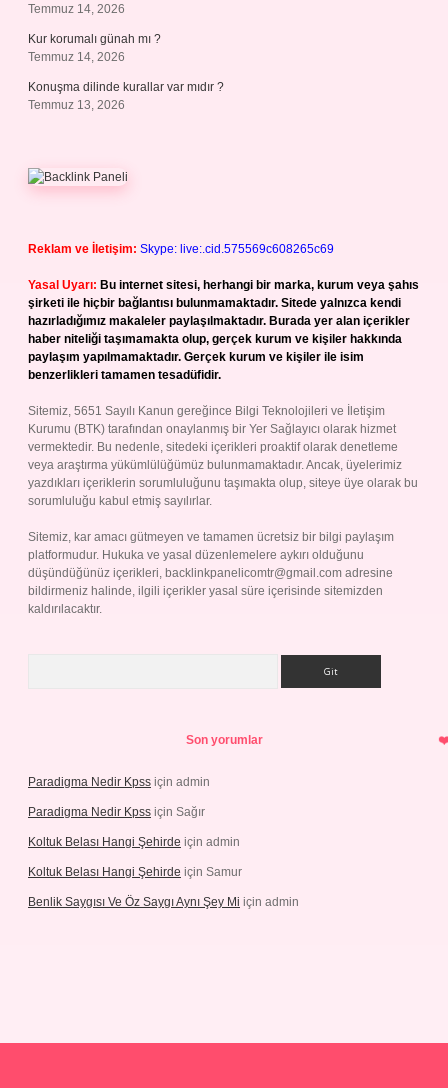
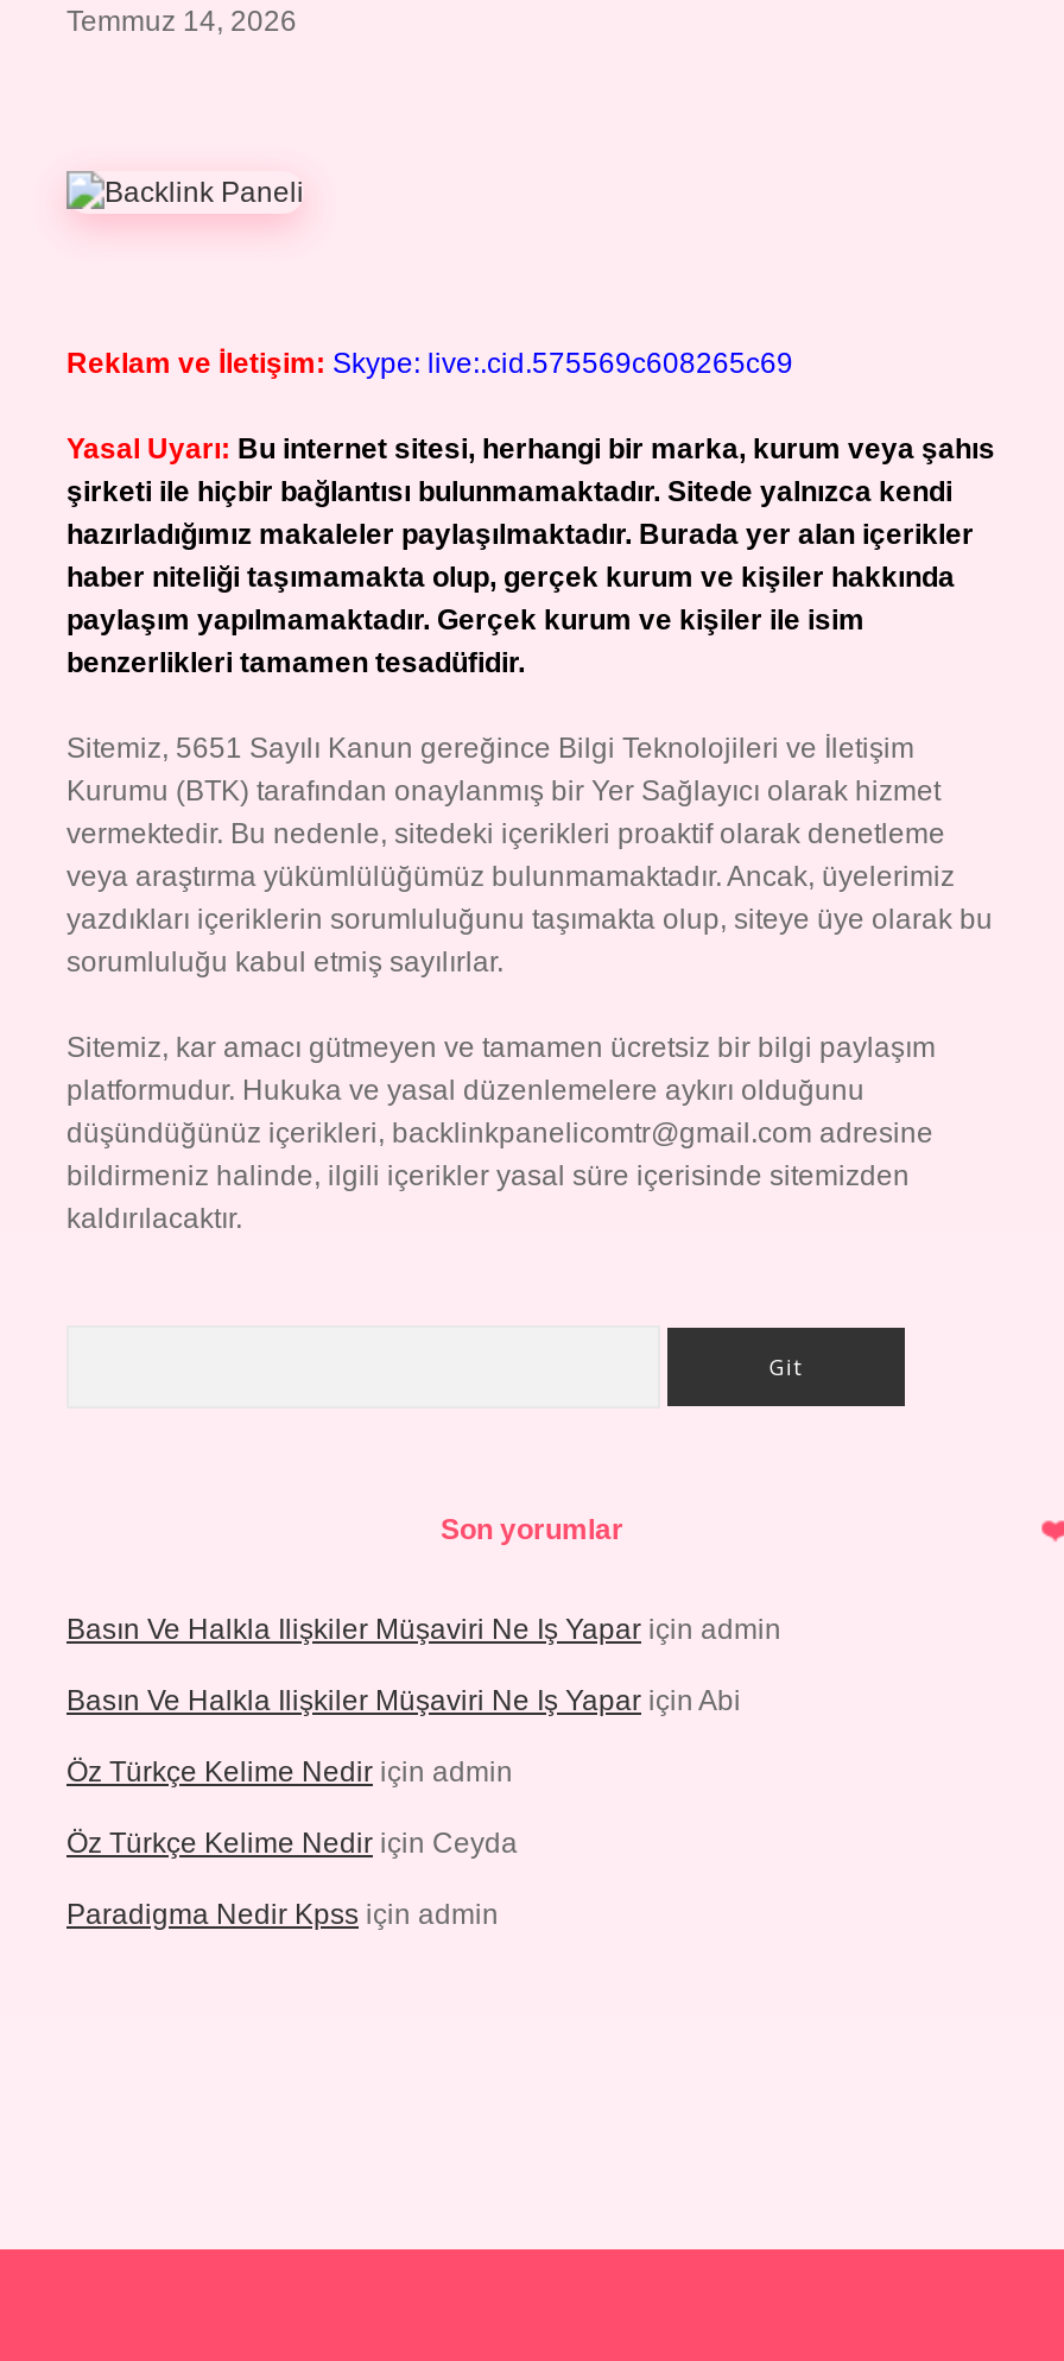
[28,32,224,112] Kur korumalı günah mı ? | Temmuz 14, 2026 | Konuşma dilinde kurallar var mıdır ? | Temmuz 13, 2026 -> none
none -> [66,1613,781,1860] Basın Ve Halkla Ilişkiler Müşaviri Ne Iş Yapar için admin | Basın Ve Halkla Ilişkiler Müşaviri Ne Iş Yapar için Abi | Öz Türkçe Kelime Nedir için admin | Öz Türkçe Kelime Nedir için Ceyda
moved [28,775,210,789] -> [66,1898,499,1931]: Paradigma Nedir Kpss için admin
[28,805,299,909] Paradigma Nedir Kpss için Sağır | Koltuk Belası Hangi Şehirde için admin | Koltuk Belası Hangi Şehirde için Samur | Benlik Saygısı Ve Öz Saygı Aynı Şey Mi için admin -> none

